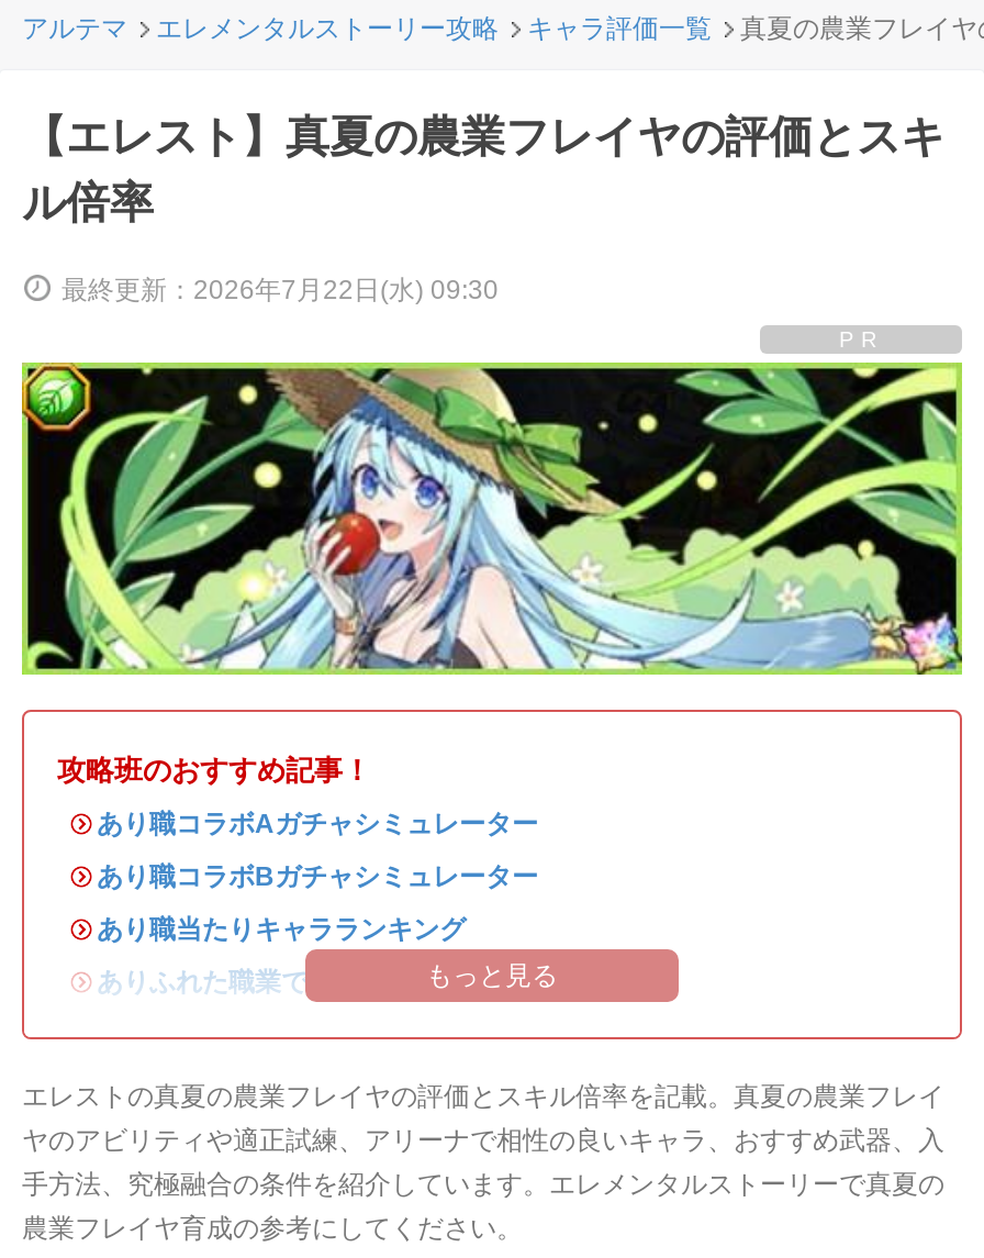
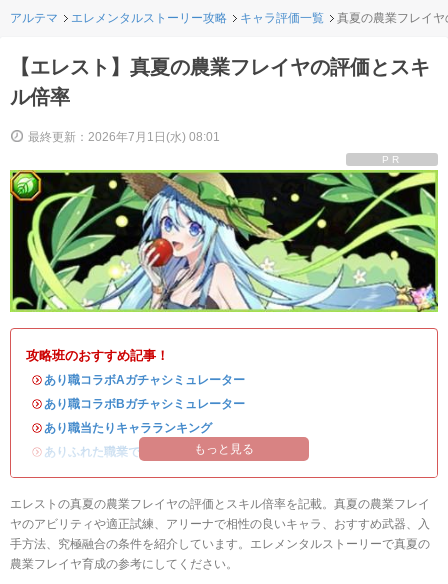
[62,274,499,305] 最終更新：2026年7月22日(水) 09:30 -> [28,130,220,144] 最終更新：2026年7月1日(水) 08:01

